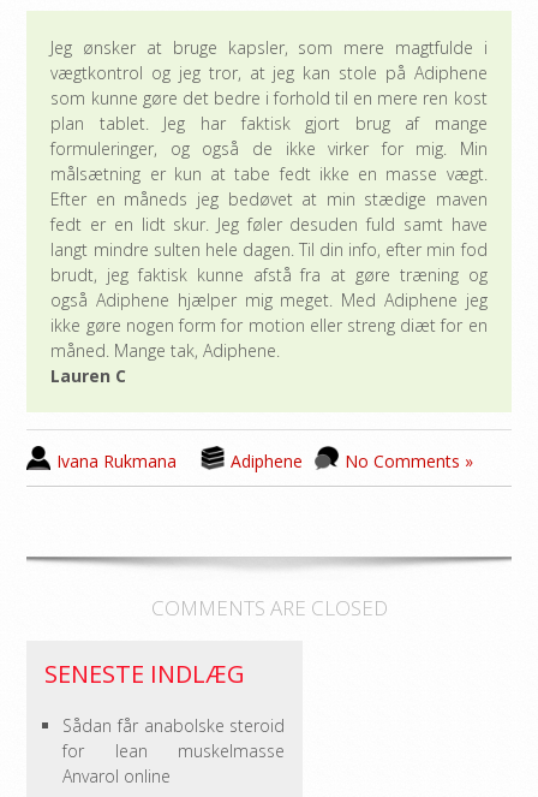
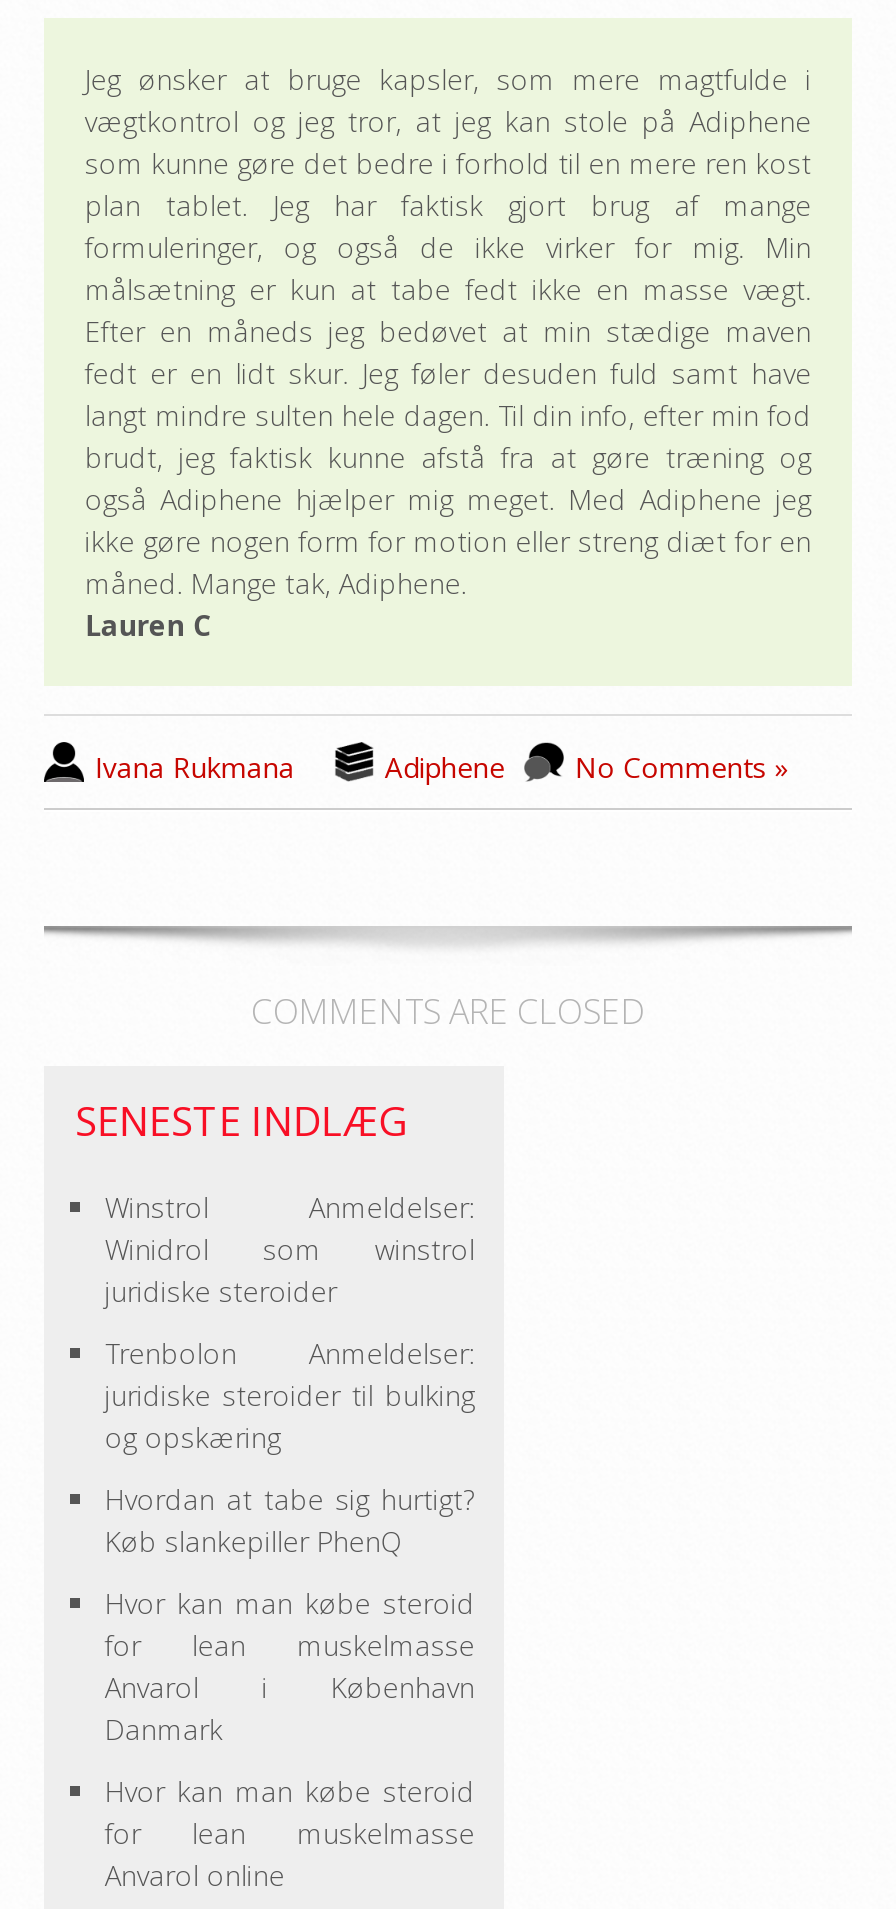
[63,714,285,737] Sådan får anabolske steroid -> [105,1188,475,1810] Winstrol Anmeldelser: | Winidrol som winstrol | juridiske steroider | Trenbolon Anmeldelser: | juridiske steroider til bulking | og opskæring | Hvordan at tabe sig hurtigt? | Køb slankepiller PhenQ | Hvor kan man købe steroid | for lean muskelmasse | Anvarol i København | Danmark | Hvor kan man købe steroid

